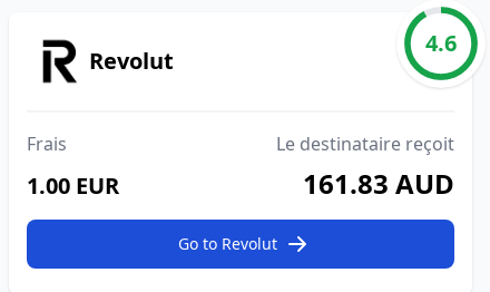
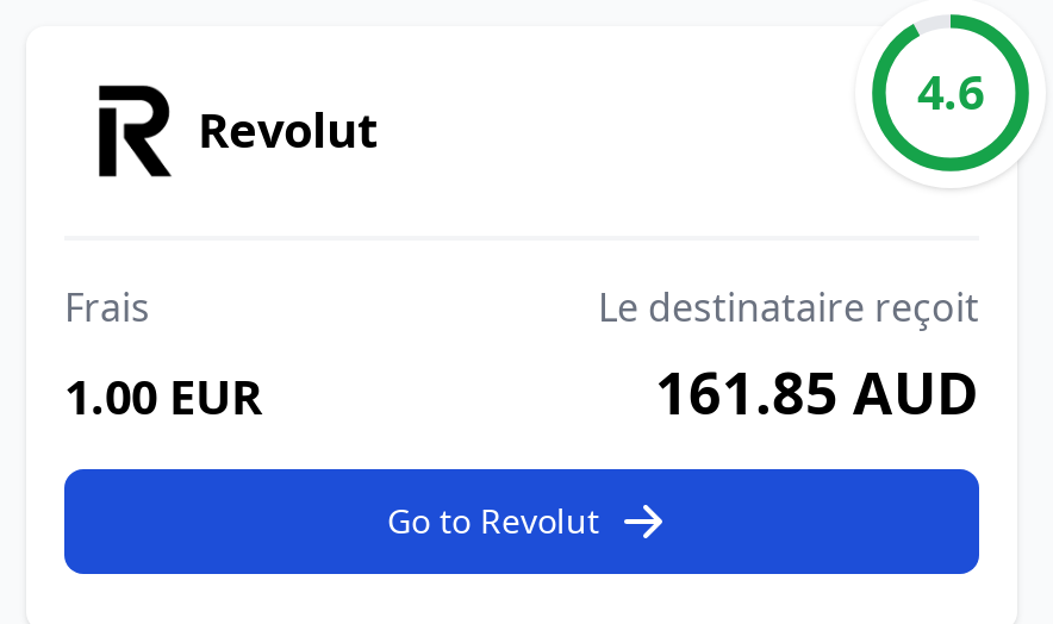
[303,165,454,202] 161.83 AUD -> [655,352,979,431] 161.85 AUD

